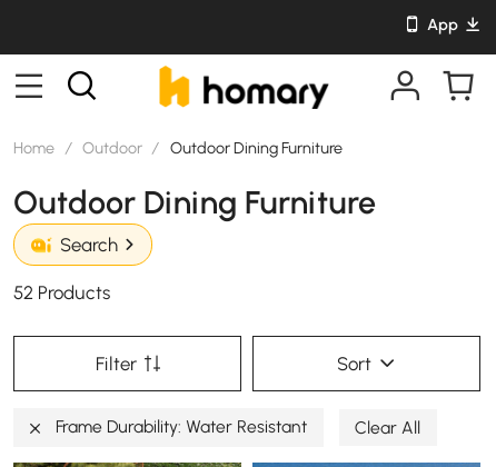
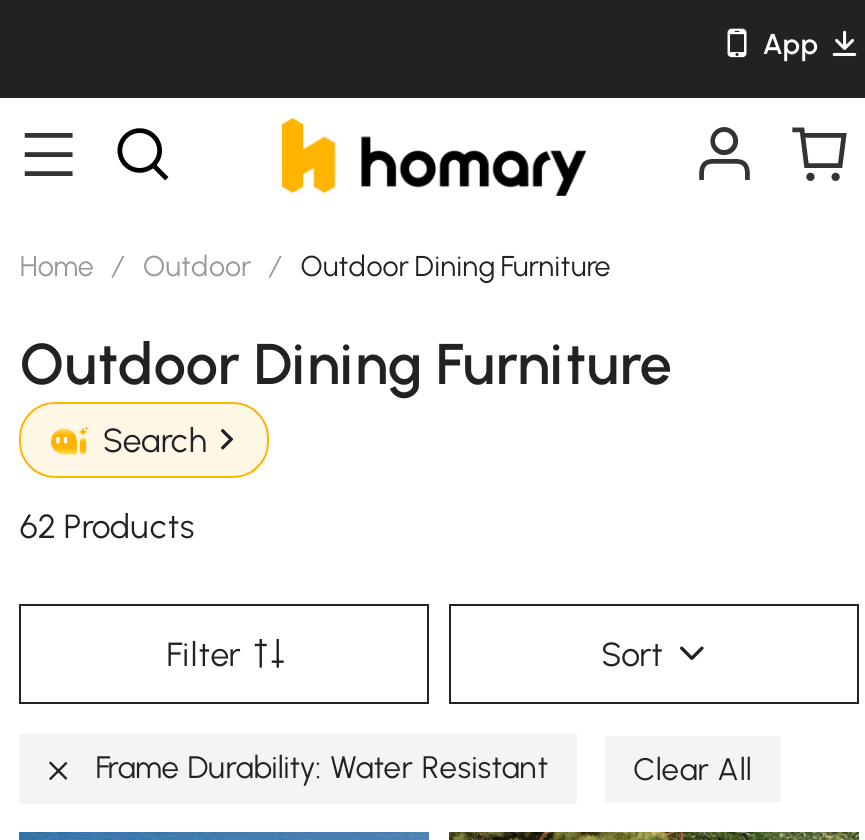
[14,282,110,304] 52 Products -> [20,507,194,547] 62 Products

